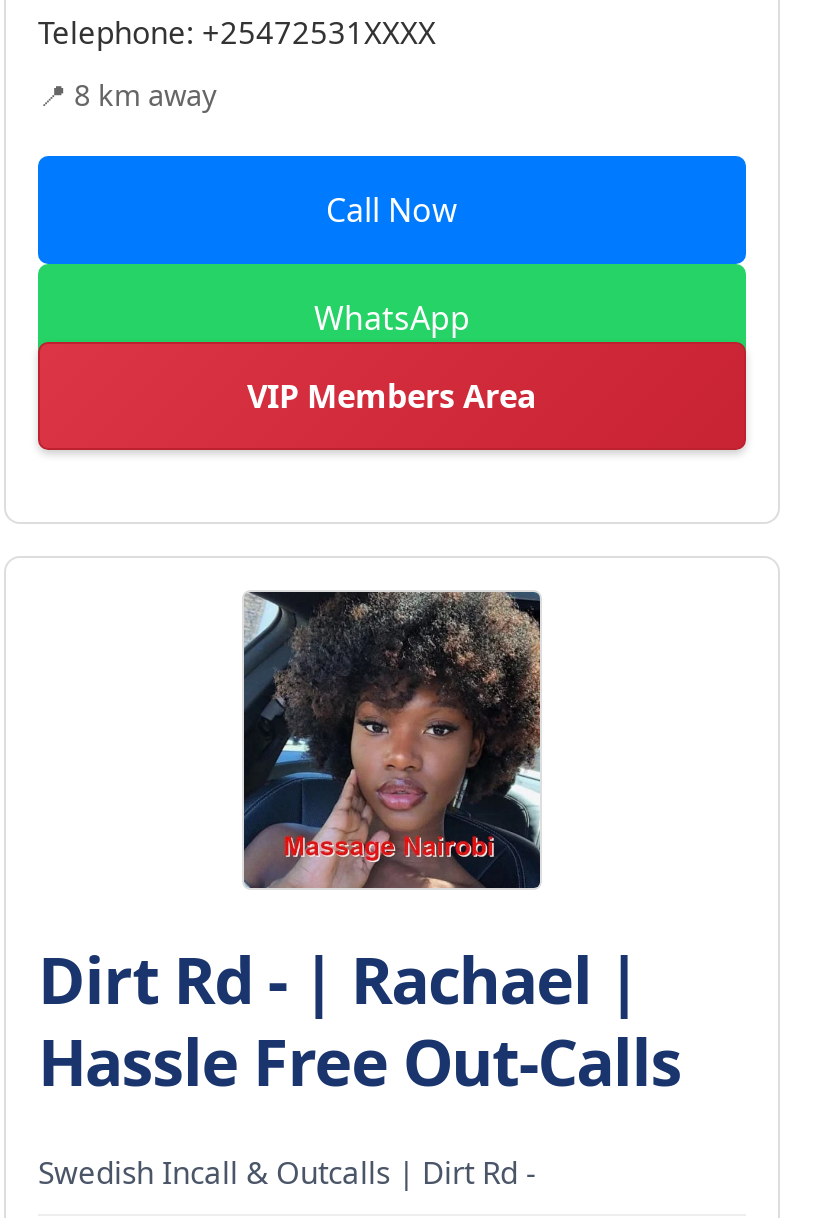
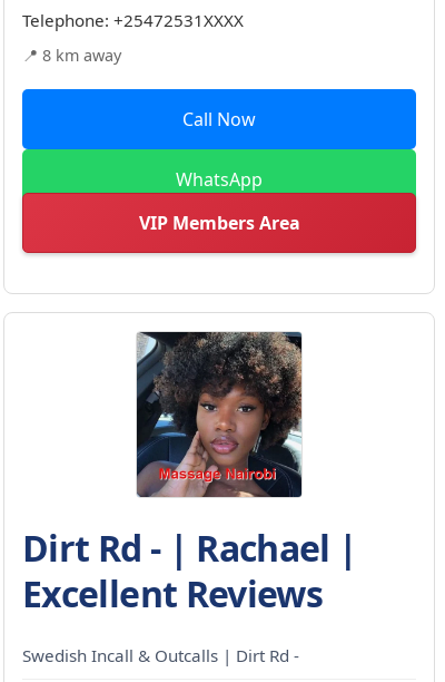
[38,1018,681,1104] Hassle Free Out-Calls -> [22,569,323,617] Excellent Reviews

